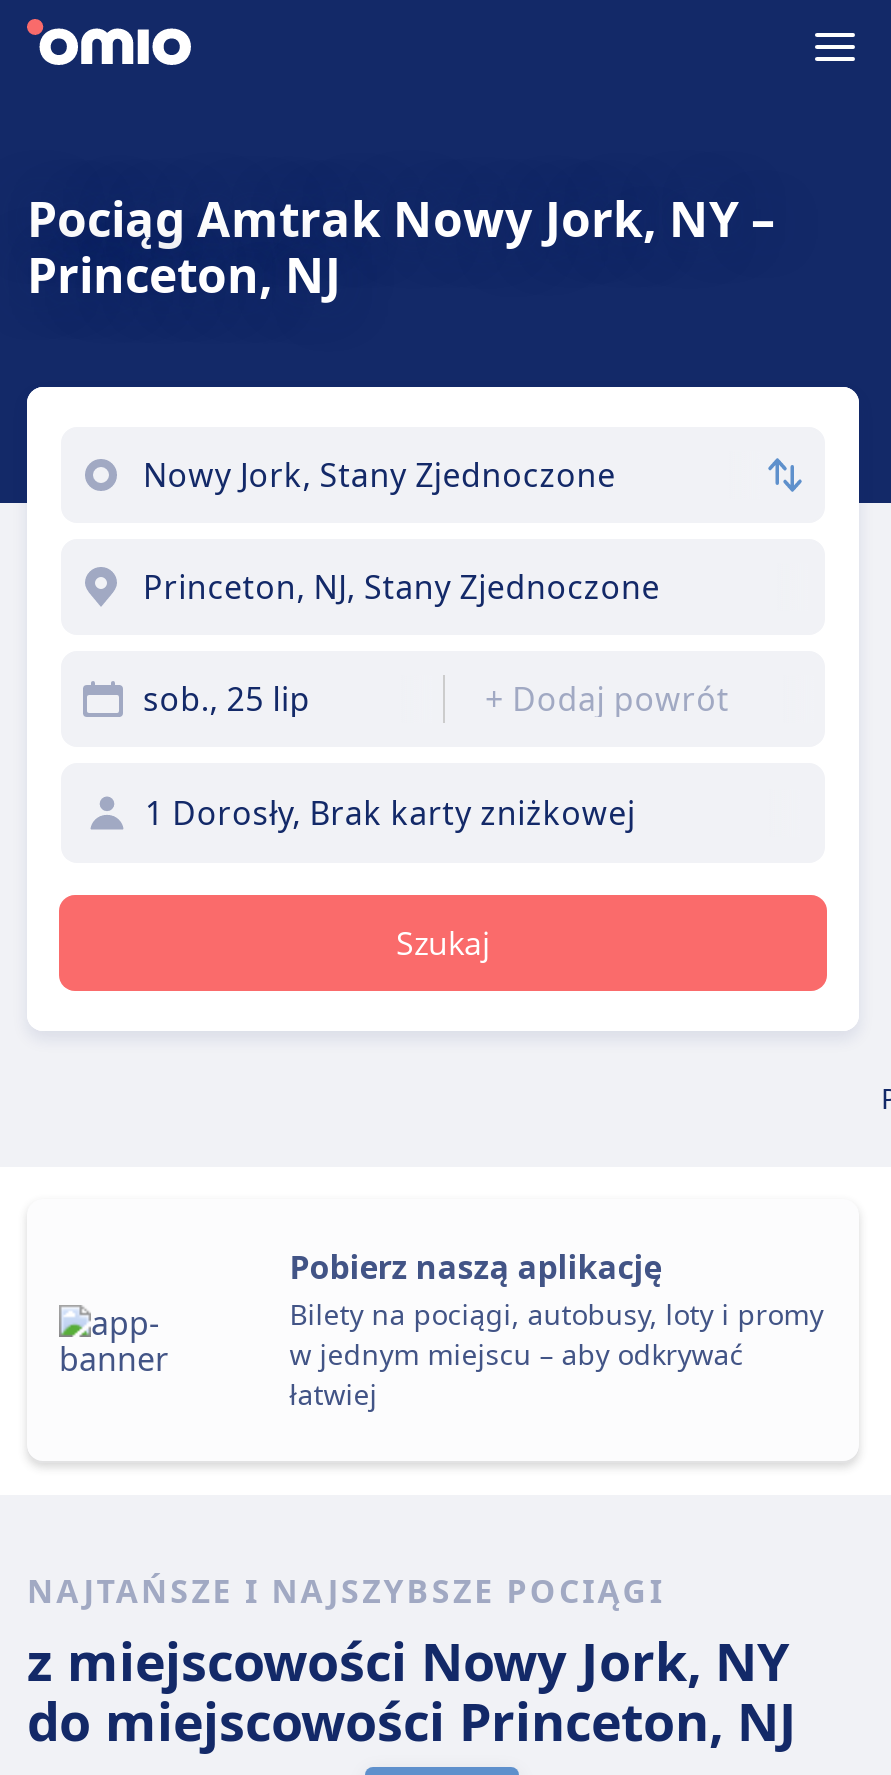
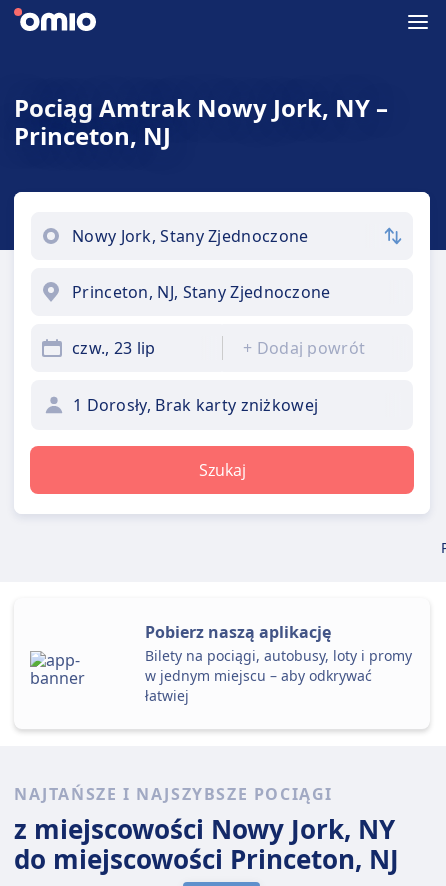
[143,677,310,721] sob., 25 lip -> [72,337,156,359] czw., 23 lip

